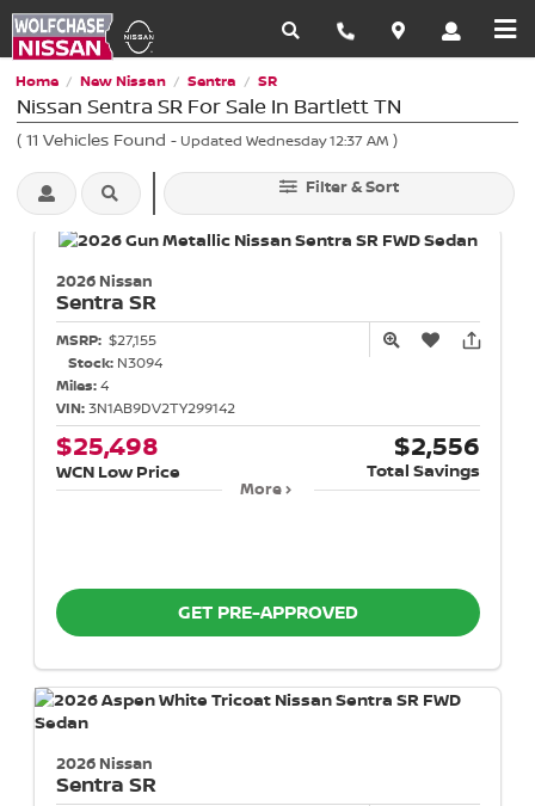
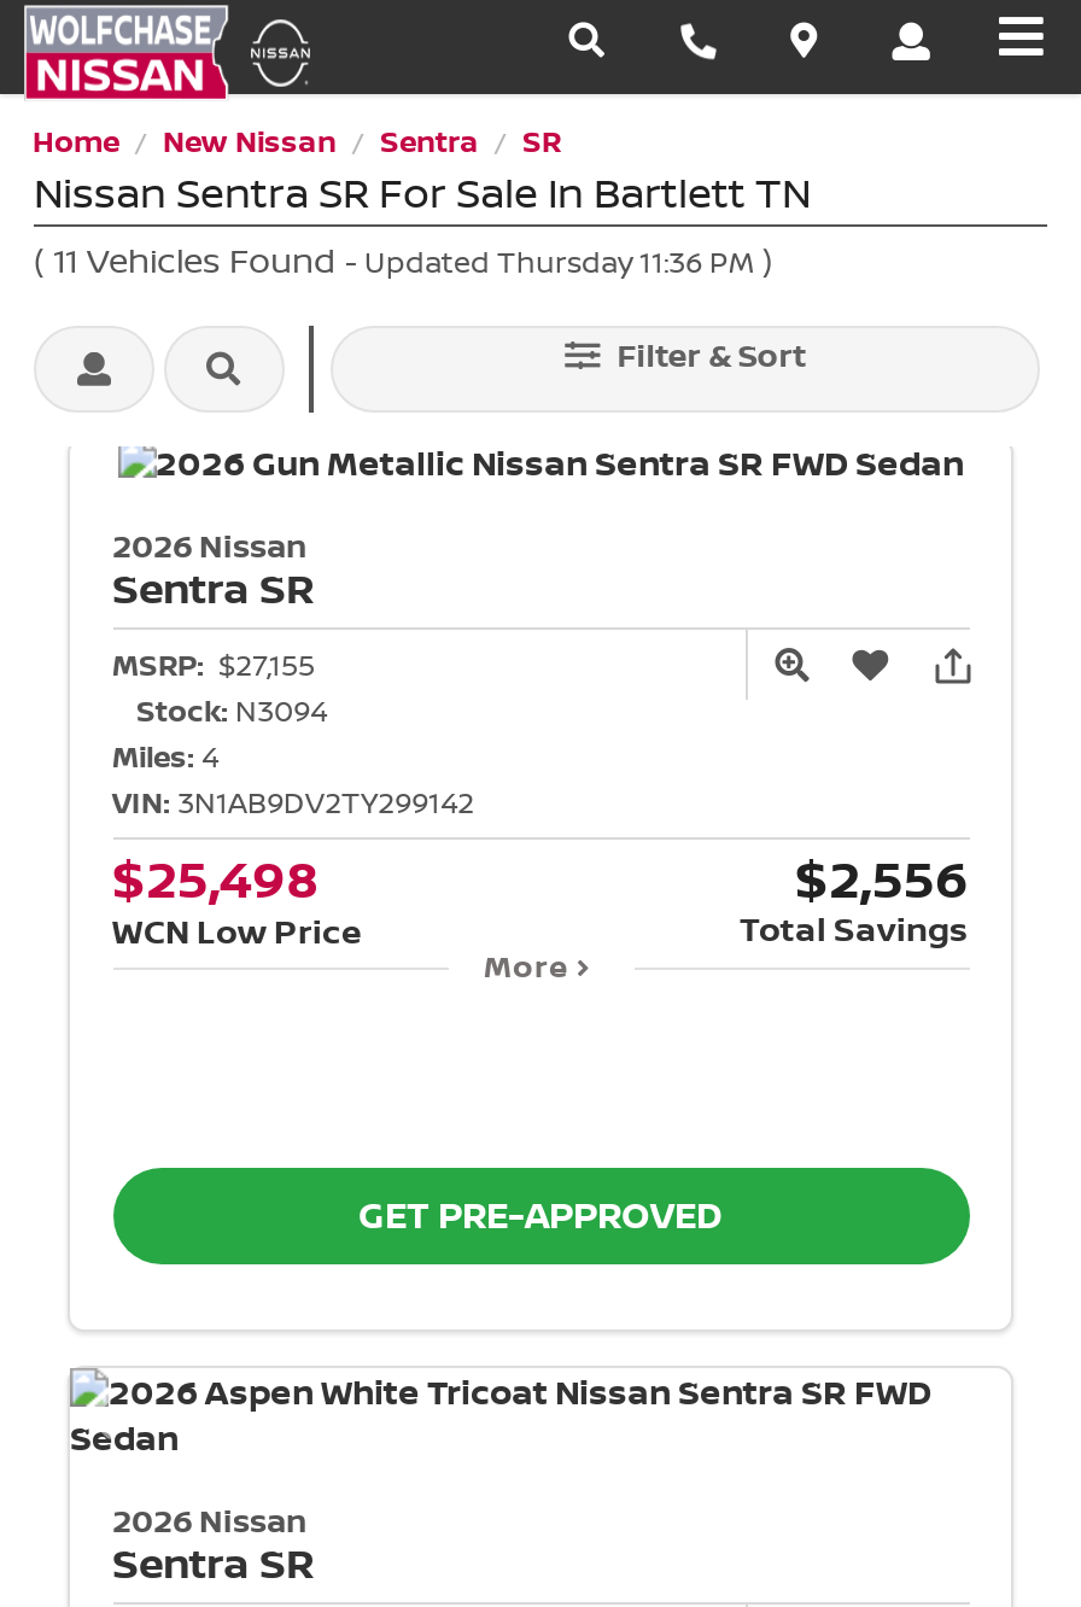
[17,128,398,151] (11 Vehicles Found - Updated Wednesday 12:37 AM) -> [34,237,772,283] (11 Vehicles Found - Updated Thursday 11:36 PM)

